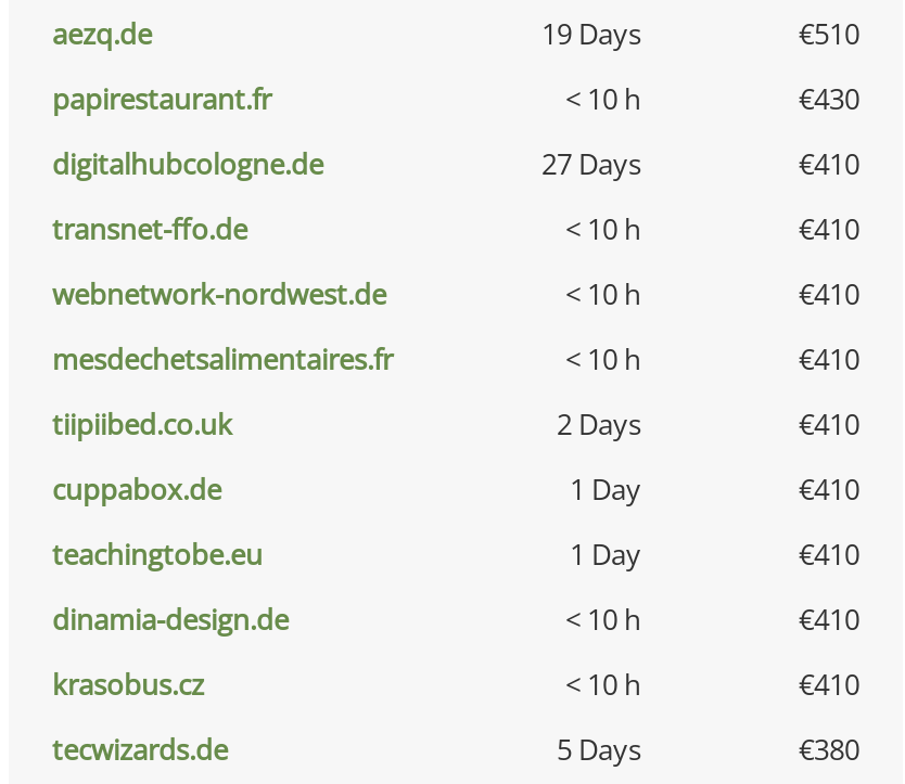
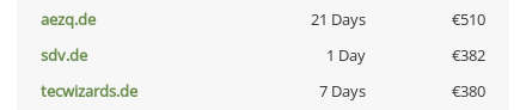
[541,14,641,53] 19 Days -> [310,8,365,30] 21 Days
[52,79,859,509] papirestaurant.fr | < 10 h | €430 | digitalhubcologne.de | 27 Days | €410 | transnet-ffo.de | < 10 h | €410 | webnetwork-nordwest.de | < 10 h | €410 | mesdechetsalimentaires.fr | < 10 h | €410 | tiipiibed.co.uk | 2 Days | €410 | cuppabox.de -> [41,44,87,66] sdv.de
[52,470,859,704] €410 | teachingtobe.eu | 1 Day | €410 | dinamia-design.de | < 10 h | €410 | krasobus.cz | < 10 h | €410 -> [452,44,485,66] €382
[557,730,641,769] 5 Days -> [319,80,365,102] 7 Days

